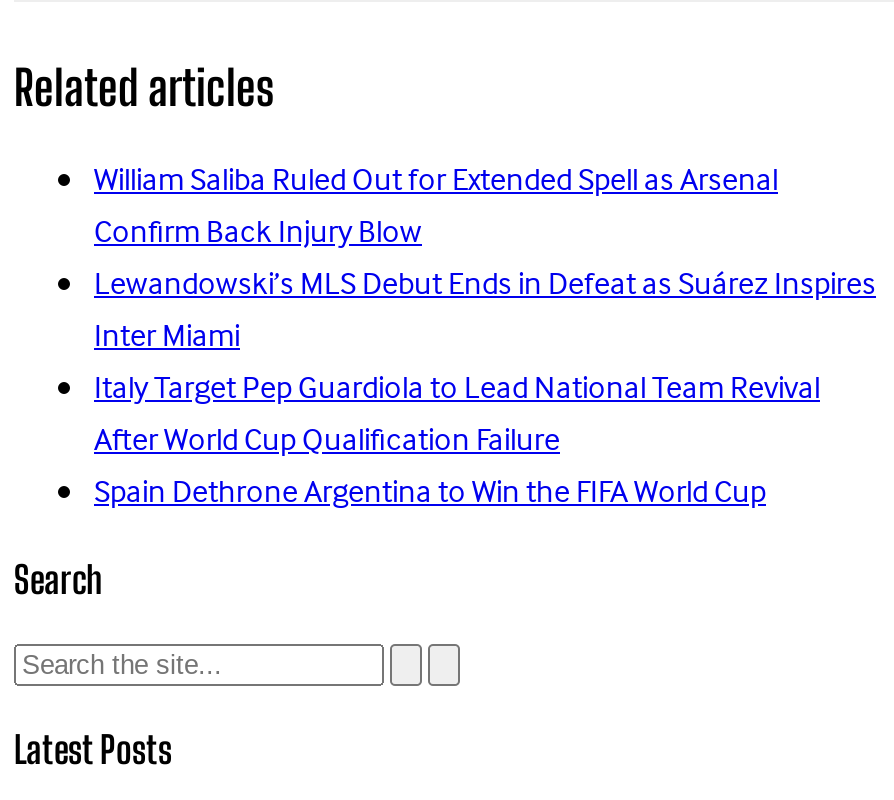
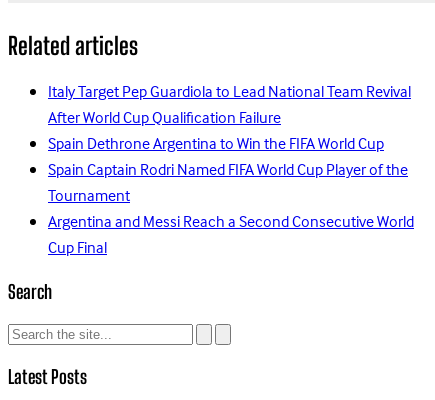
[94,157,876,365] William Saliba Ruled Out for Extended Spell as Arsenal | Confirm Back Injury Blow | Lewandowski’s MLS Debut Ends in Defeat as Suárez Inspires | Inter Miami -> none
moved [94,365,820,521] -> [48,80,411,158]: Italy Target Pep Guardiola to Lead National Team Revival | After World Cup Qualification Failure | Spain Dethrone Argentina to Win the FIFA World Cup
none -> [48,158,414,262] Spain Captain Rodri Named FIFA World Cup Player of the | Tournament | Argentina and Messi Reach a Second Consecutive World | Cup Final

